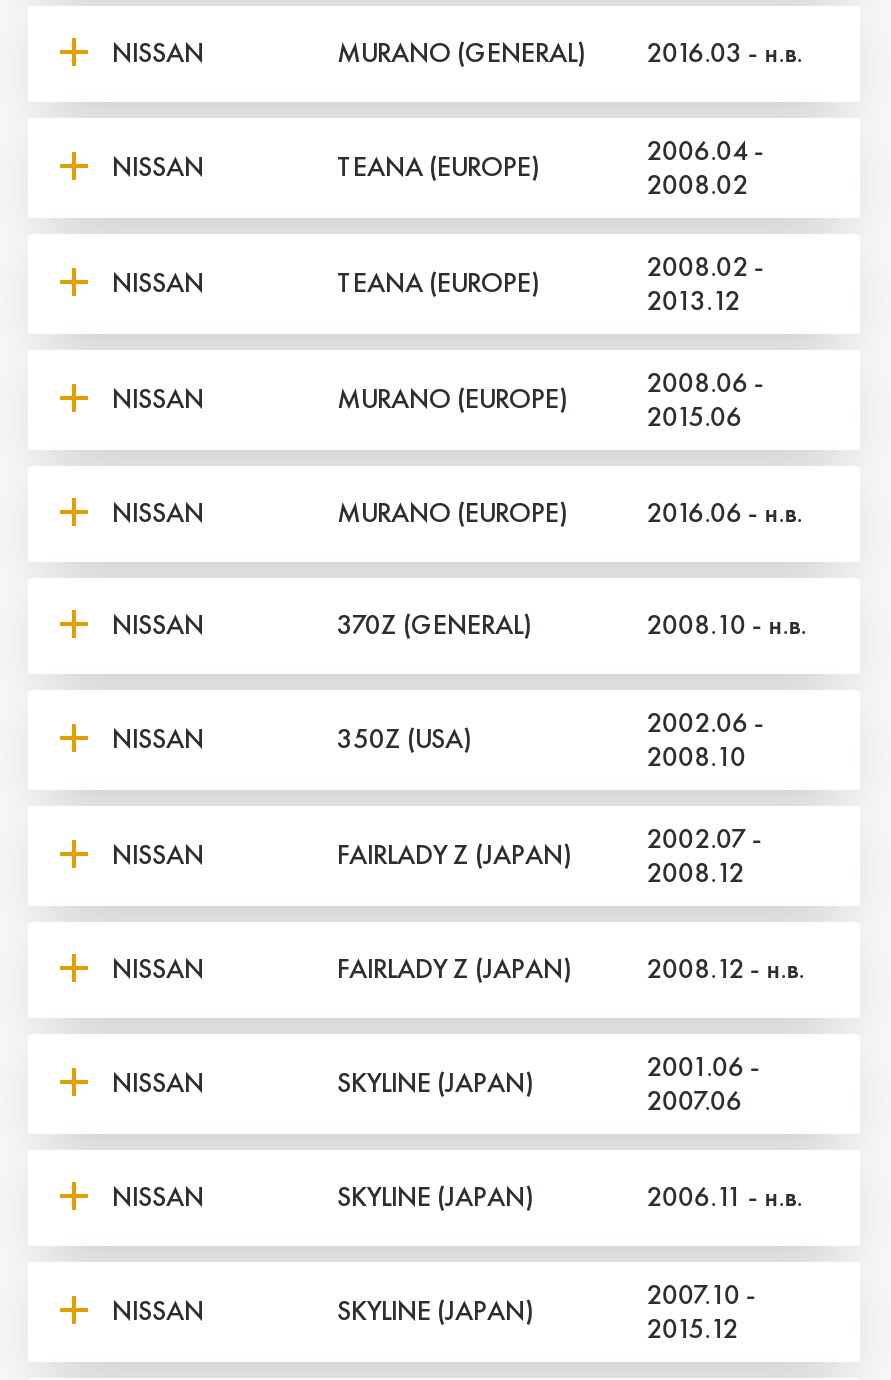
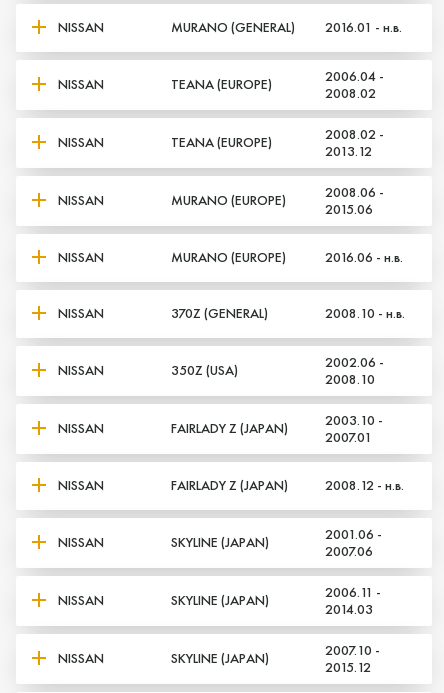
[337,35,802,71] MURANO (GENERAL) 2016.03 - н.в. -> [170,18,402,36] MURANO (GENERAL) 2016.01 - н.в.
[646,820,762,856] 2002.07 - -> [325,411,383,429] 2003.10 -
[646,854,744,890] 2008.12 -> [325,428,372,446] 2007.01
[646,1179,802,1215] 2006.11 - н.в. -> [325,583,381,618] 2006.11 - | 2014.03

